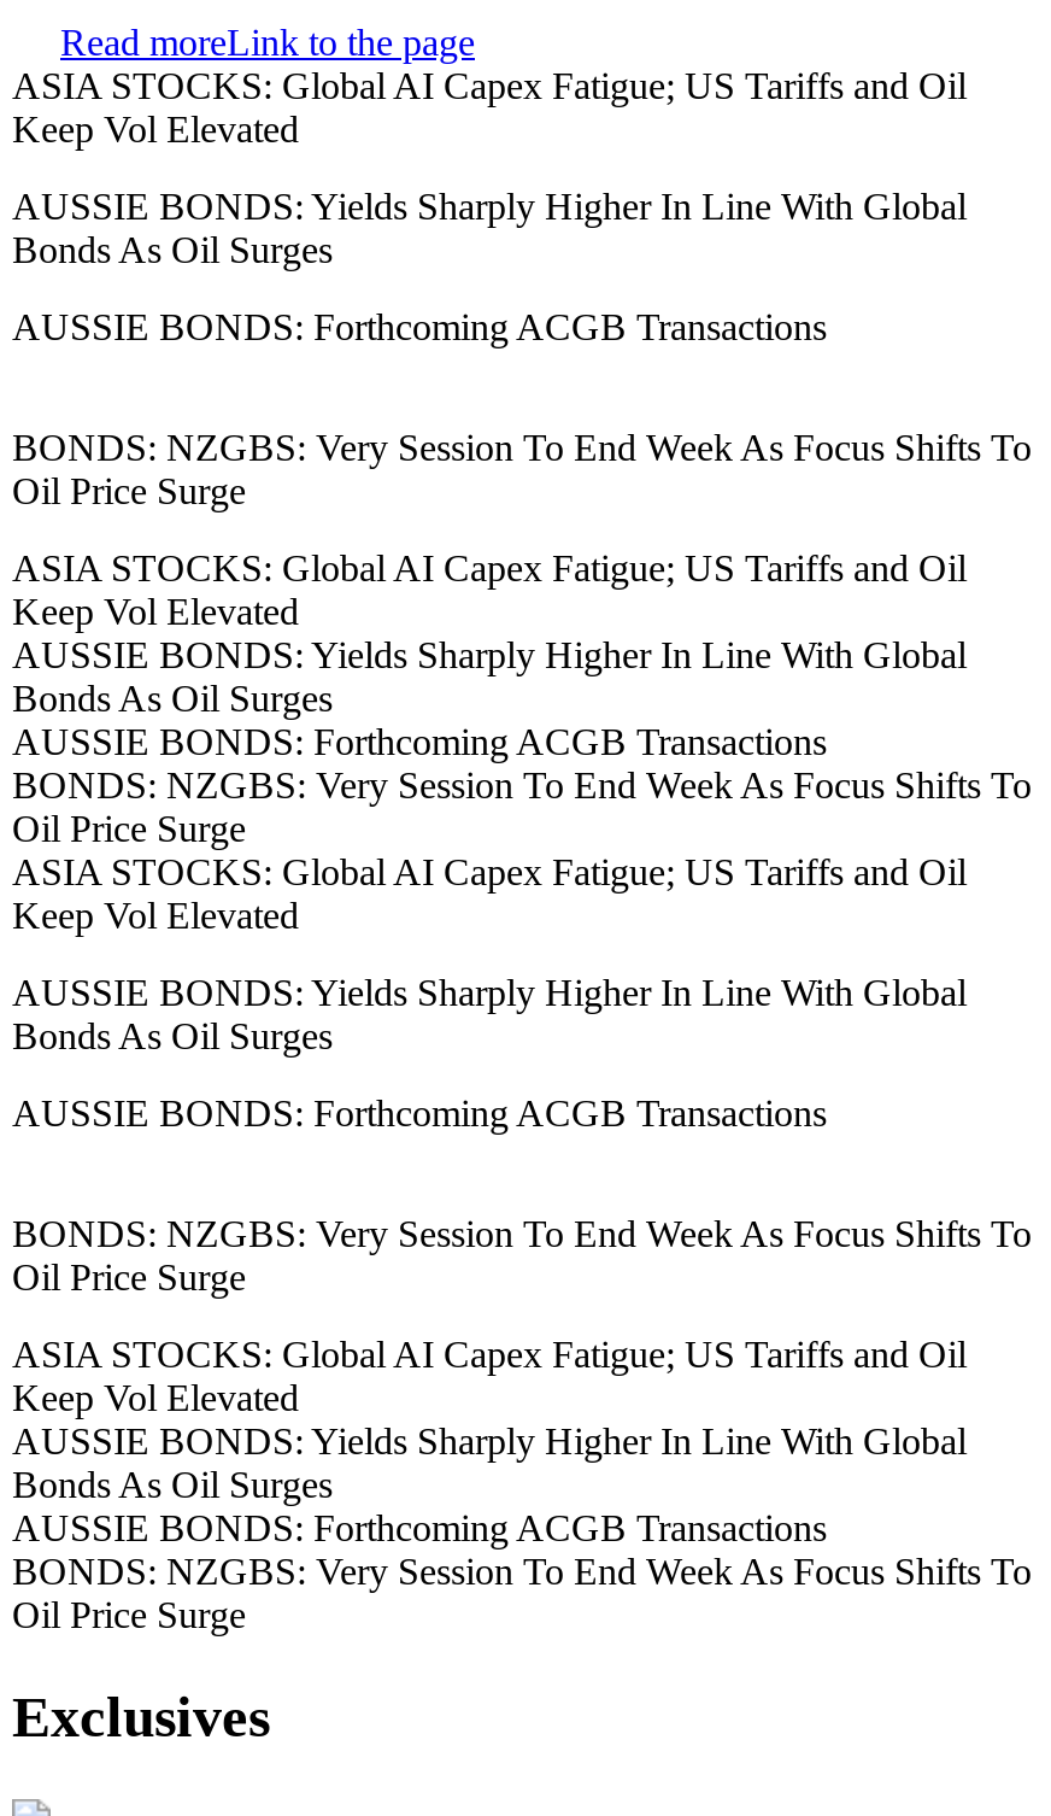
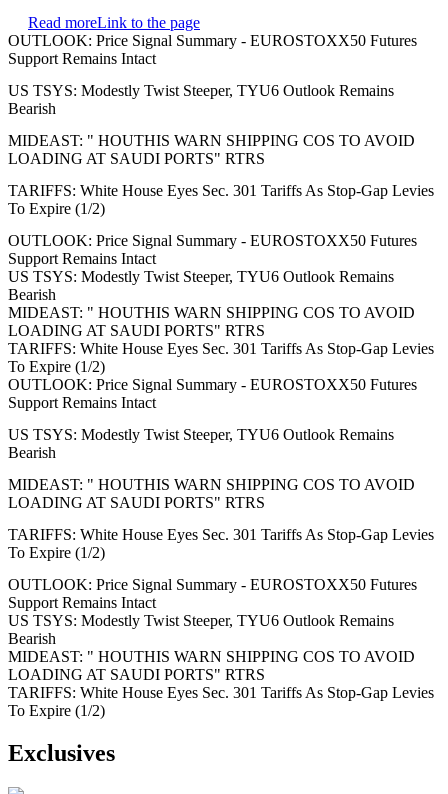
[12,66,967,150] ASIA STOCKS: Global AI Capex Fatigue; US Tariffs and Oil | Keep Vol Elevated -> [8,32,417,67] OUTLOOK: Price Signal Summary - EUROSTOXX50 Futures | Support Remains Intact
[12,186,967,271] AUSSIE BONDS: Yields Sharply Higher In Line With Global | Bonds As Oil Surges -> [8,82,394,117] US TSYS: Modestly Twist Steeper, TYU6 Outlook Remains | Bearish
[12,307,827,348] AUSSIE BONDS: Forthcoming ACGB Transactions -> [8,132,415,167] MIDEAST: " HOUTHIS WARN SHIPPING COS TO AVOID | LOADING AT SAUDI PORTS" RTRS
[12,427,1032,512] BONDS: NZGBS: Very Session To End Week As Focus Shifts To | Oil Price Surge -> [8,182,434,217] TARIFFS: White House Eyes Sec. 301 Tariffs As Stop-Gap Levies | To Expire (1/2)
[12,548,1032,936] ASIA STOCKS: Global AI Capex Fatigue; US Tariffs and Oil | Keep Vol Elevated | AUSSIE BONDS: Yields Sharply Higher In Line With Global | Bonds As Oil Surges | AUSSIE BONDS: Forthcoming ACGB Transactions | BONDS: NZGBS: Very Session To End Week As Focus Shifts To | Oil Price Surge | ASIA STOCKS: Global AI Capex Fatigue; US Tariffs and Oil | Keep Vol Elevated -> [8,232,434,411] OUTLOOK: Price Signal Summary - EUROSTOXX50 Futures | Support Remains Intact | US TSYS: Modestly Twist Steeper, TYU6 Outlook Remains | Bearish | MIDEAST: " HOUTHIS WARN SHIPPING COS TO AVOID | LOADING AT SAUDI PORTS" RTRS | TARIFFS: White House Eyes Sec. 301 Tariffs As Stop-Gap Levies | To Expire (1/2) | OUTLOOK: Price Signal Summary - EUROSTOXX50 Futures | Support Remains Intact
[12,972,967,1057] AUSSIE BONDS: Yields Sharply Higher In Line With Global | Bonds As Oil Surges -> [8,426,394,461] US TSYS: Modestly Twist Steeper, TYU6 Outlook Remains | Bearish
[12,1093,827,1134] AUSSIE BONDS: Forthcoming ACGB Transactions -> [8,476,415,511] MIDEAST: " HOUTHIS WARN SHIPPING COS TO AVOID | LOADING AT SAUDI PORTS" RTRS
[12,1214,1032,1298] BONDS: NZGBS: Very Session To End Week As Focus Shifts To | Oil Price Surge -> [8,526,434,561] TARIFFS: White House Eyes Sec. 301 Tariffs As Stop-Gap Levies | To Expire (1/2)
[12,1334,1032,1636] ASIA STOCKS: Global AI Capex Fatigue; US Tariffs and Oil | Keep Vol Elevated | AUSSIE BONDS: Yields Sharply Higher In Line With Global | Bonds As Oil Surges | AUSSIE BONDS: Forthcoming ACGB Transactions | BONDS: NZGBS: Very Session To End Week As Focus Shifts To | Oil Price Surge -> [8,576,434,719] OUTLOOK: Price Signal Summary - EUROSTOXX50 Futures | Support Remains Intact | US TSYS: Modestly Twist Steeper, TYU6 Outlook Remains | Bearish | MIDEAST: " HOUTHIS WARN SHIPPING COS TO AVOID | LOADING AT SAUDI PORTS" RTRS | TARIFFS: White House Eyes Sec. 301 Tariffs As Stop-Gap Levies | To Expire (1/2)

